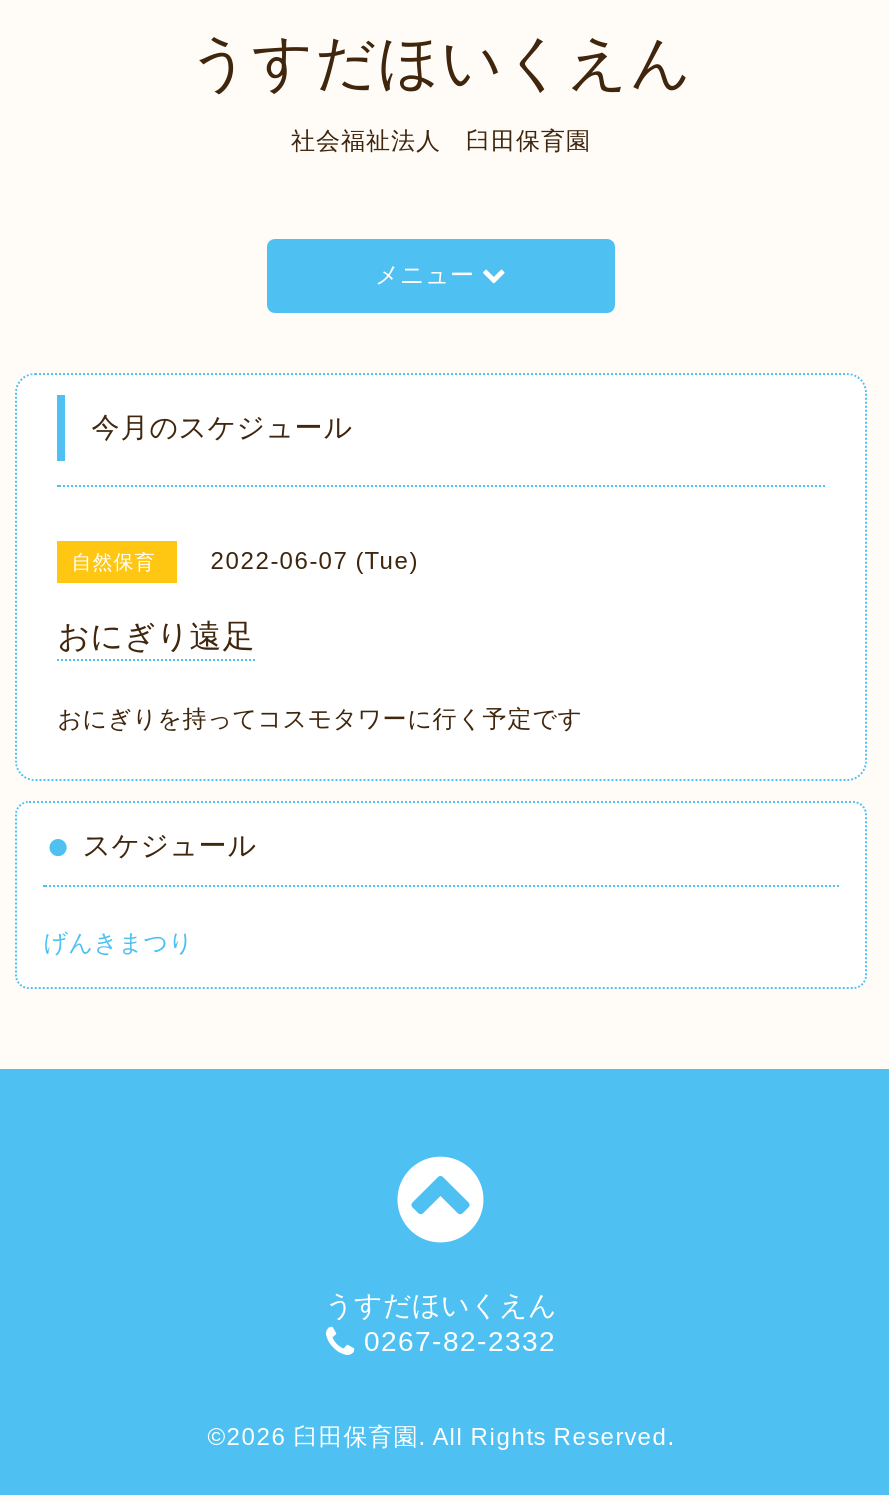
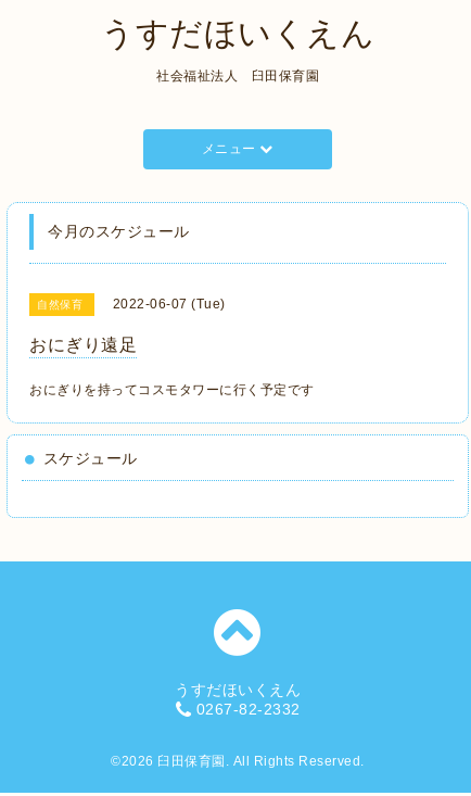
[43,929,193,957] げんきまつり -> none

